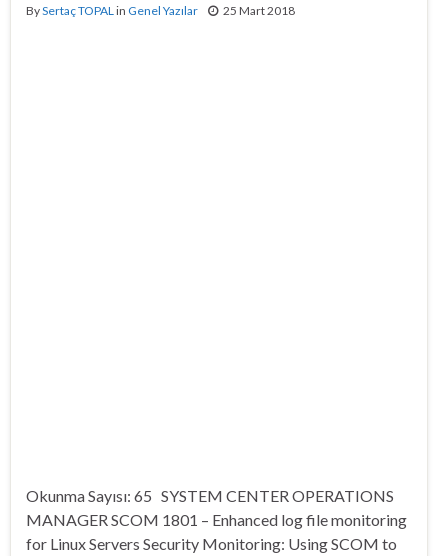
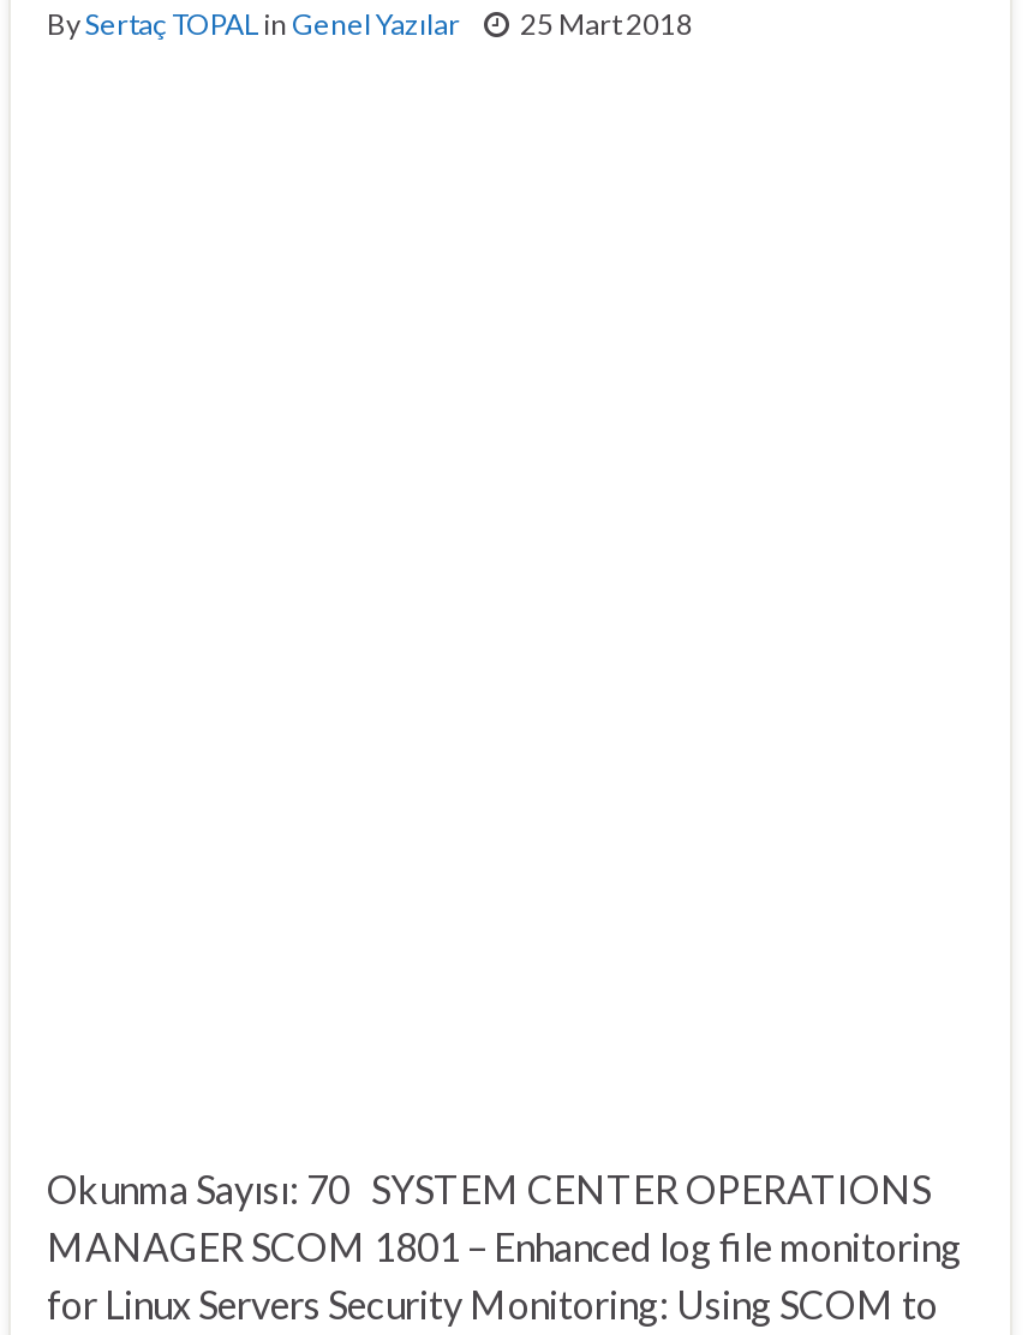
[26,486,394,505] Okunma Sayısı: 65 SYSTEM CENTER OPERATIONS -> [47,1166,931,1212] Okunma Sayısı: 70 SYSTEM CENTER OPERATIONS

